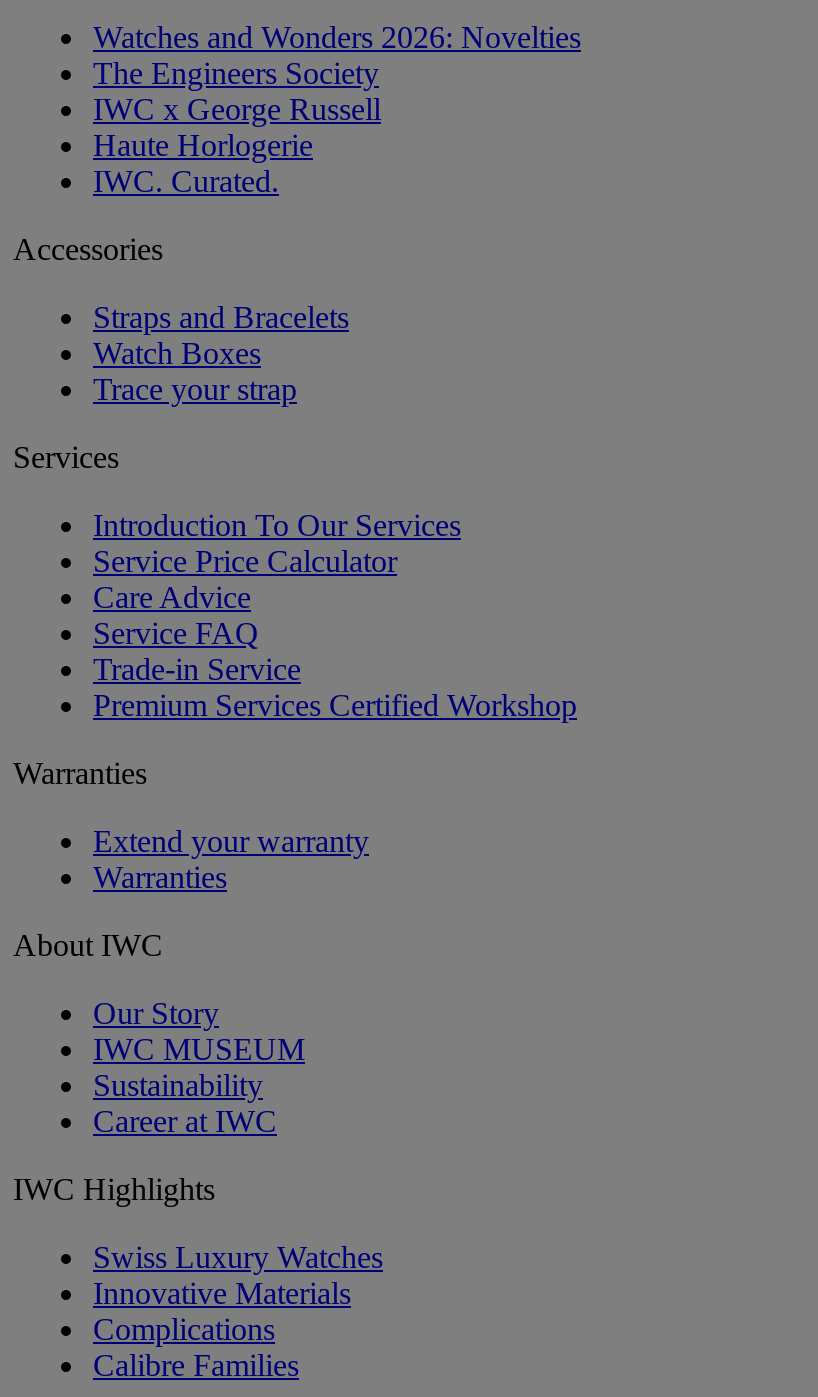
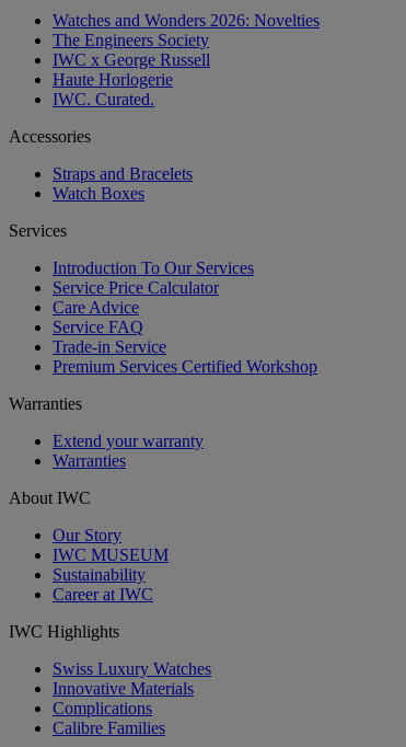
[93,372,297,406] Trace your strap -> none

